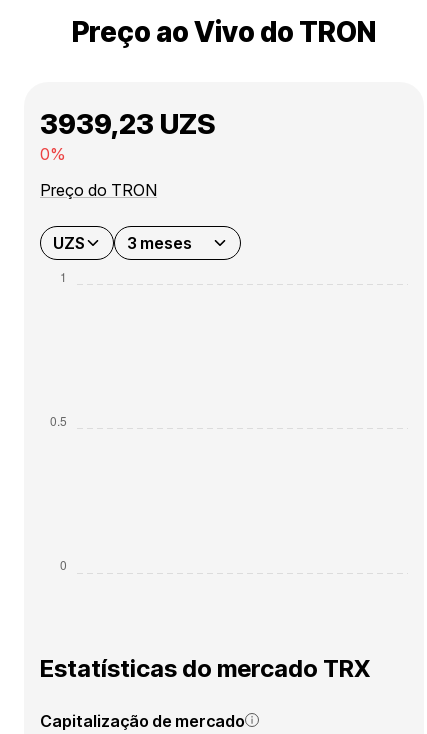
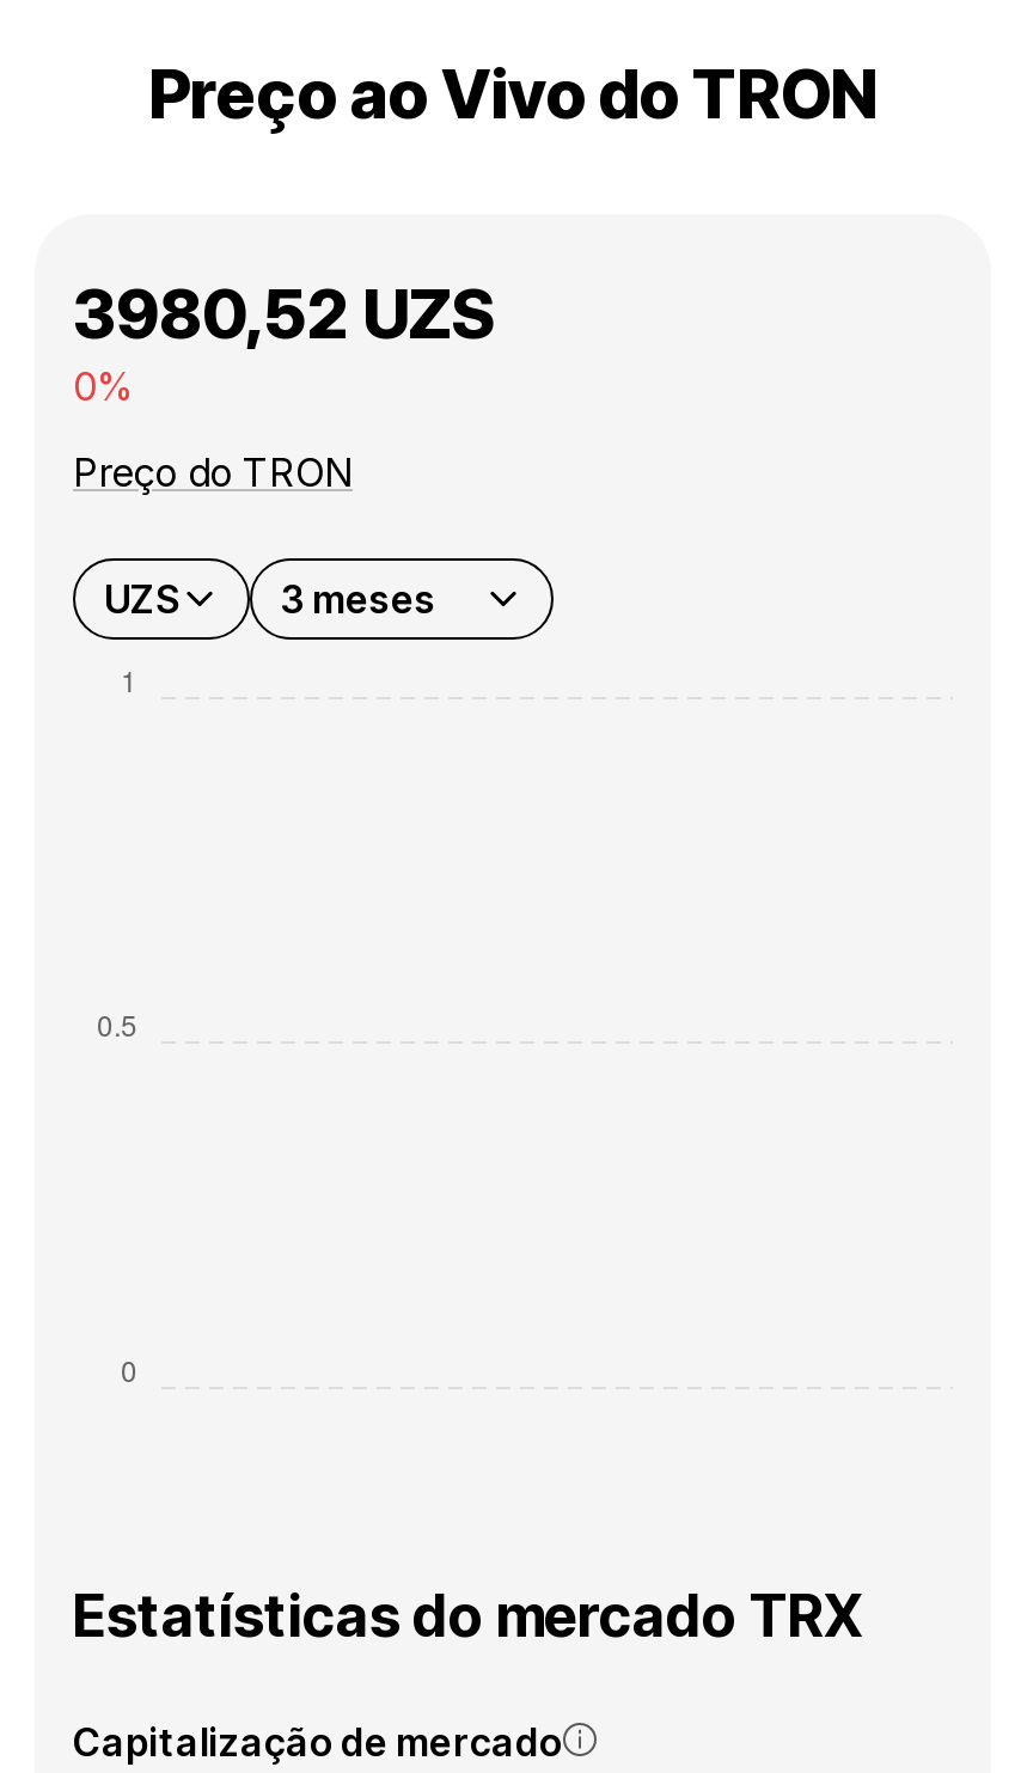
[40,107,216,141] 3939,23 UZS -> [73,274,496,355] 3980,52 UZS

